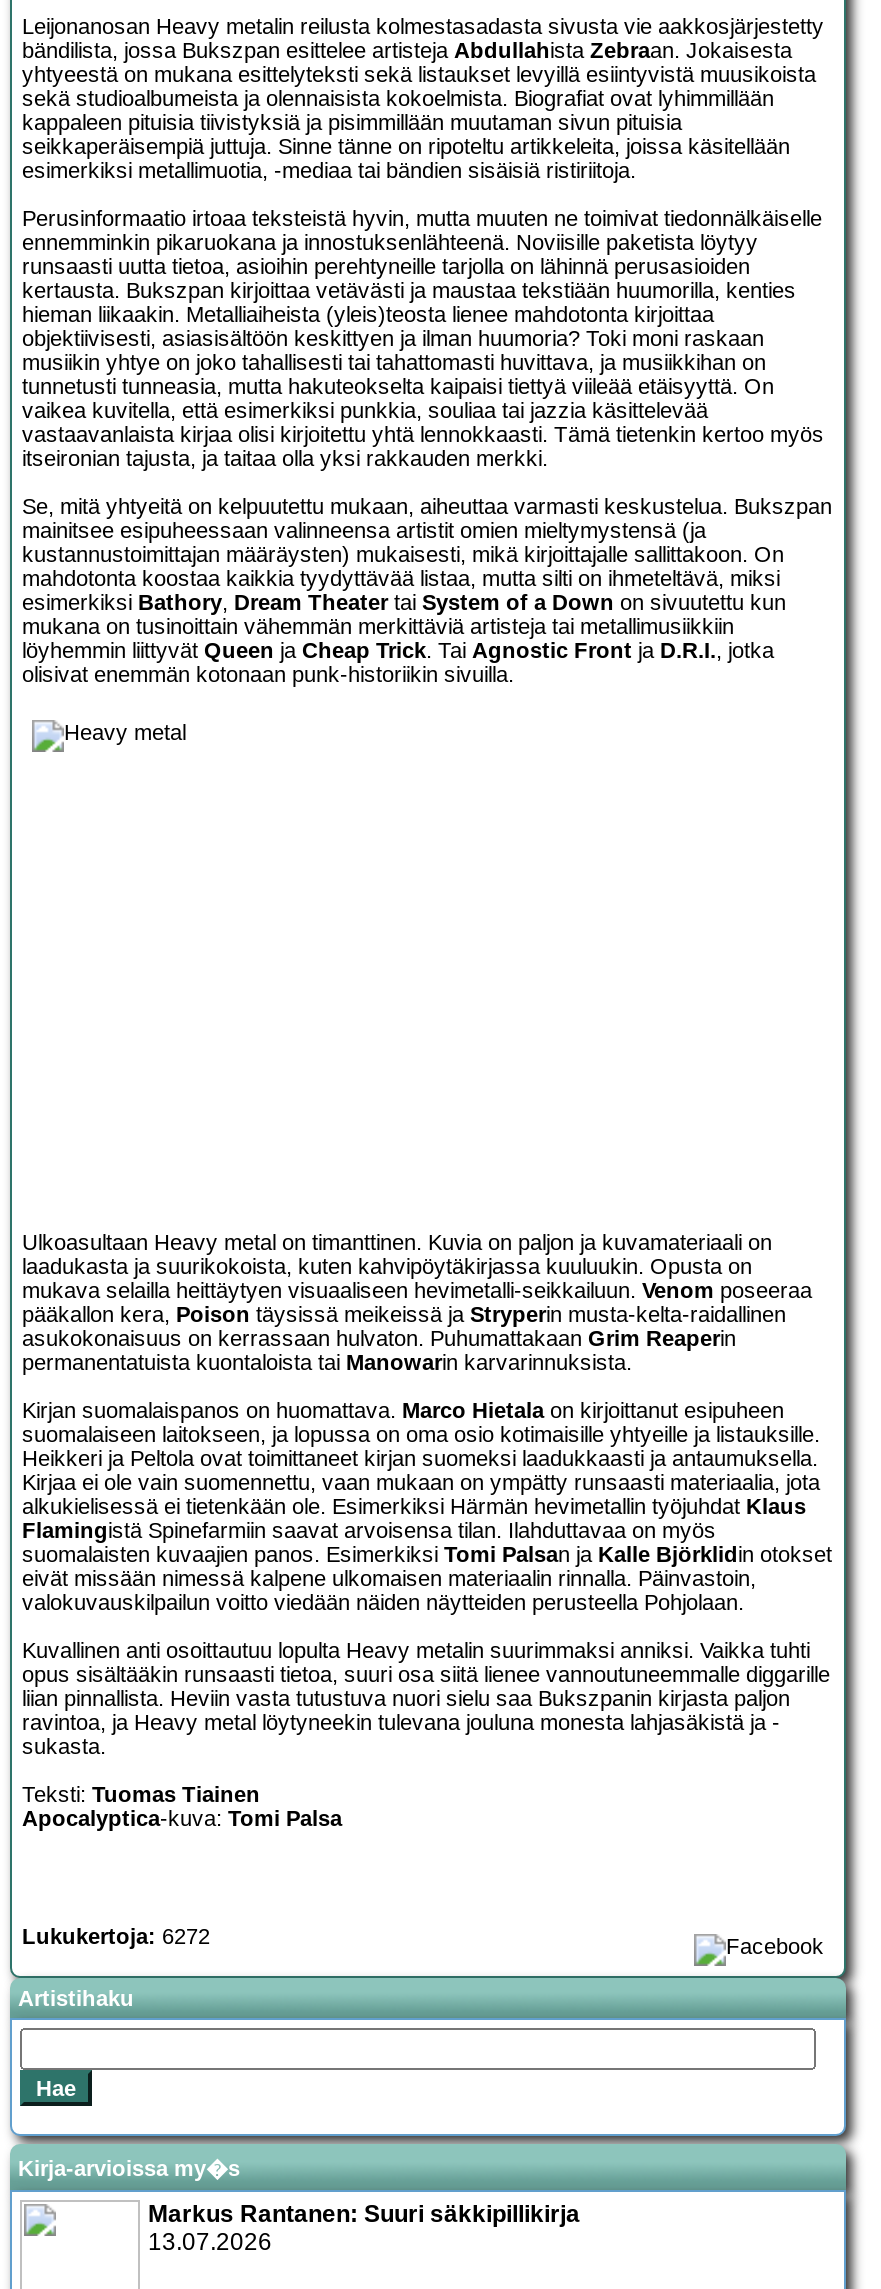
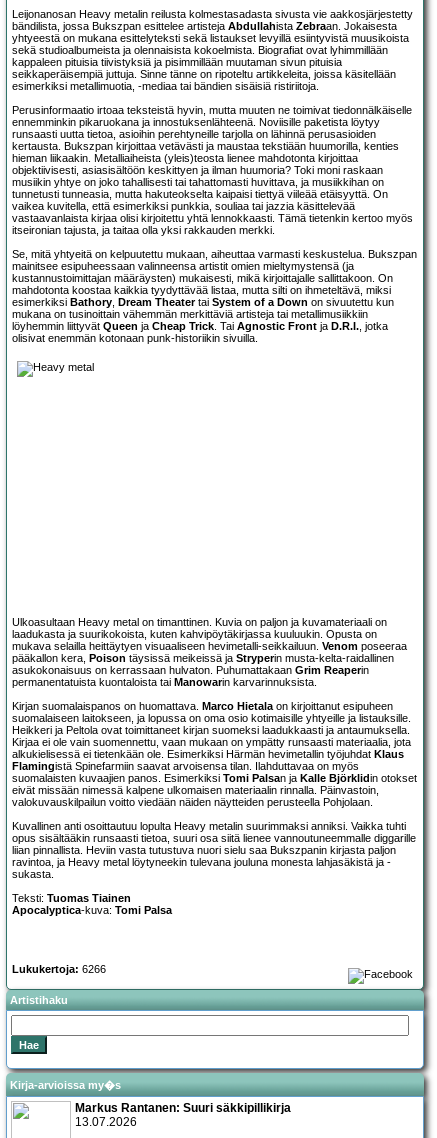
[22,1925,210,1949] Lukukertoja: 6272 -> [12,963,106,975] Lukukertoja: 6266

